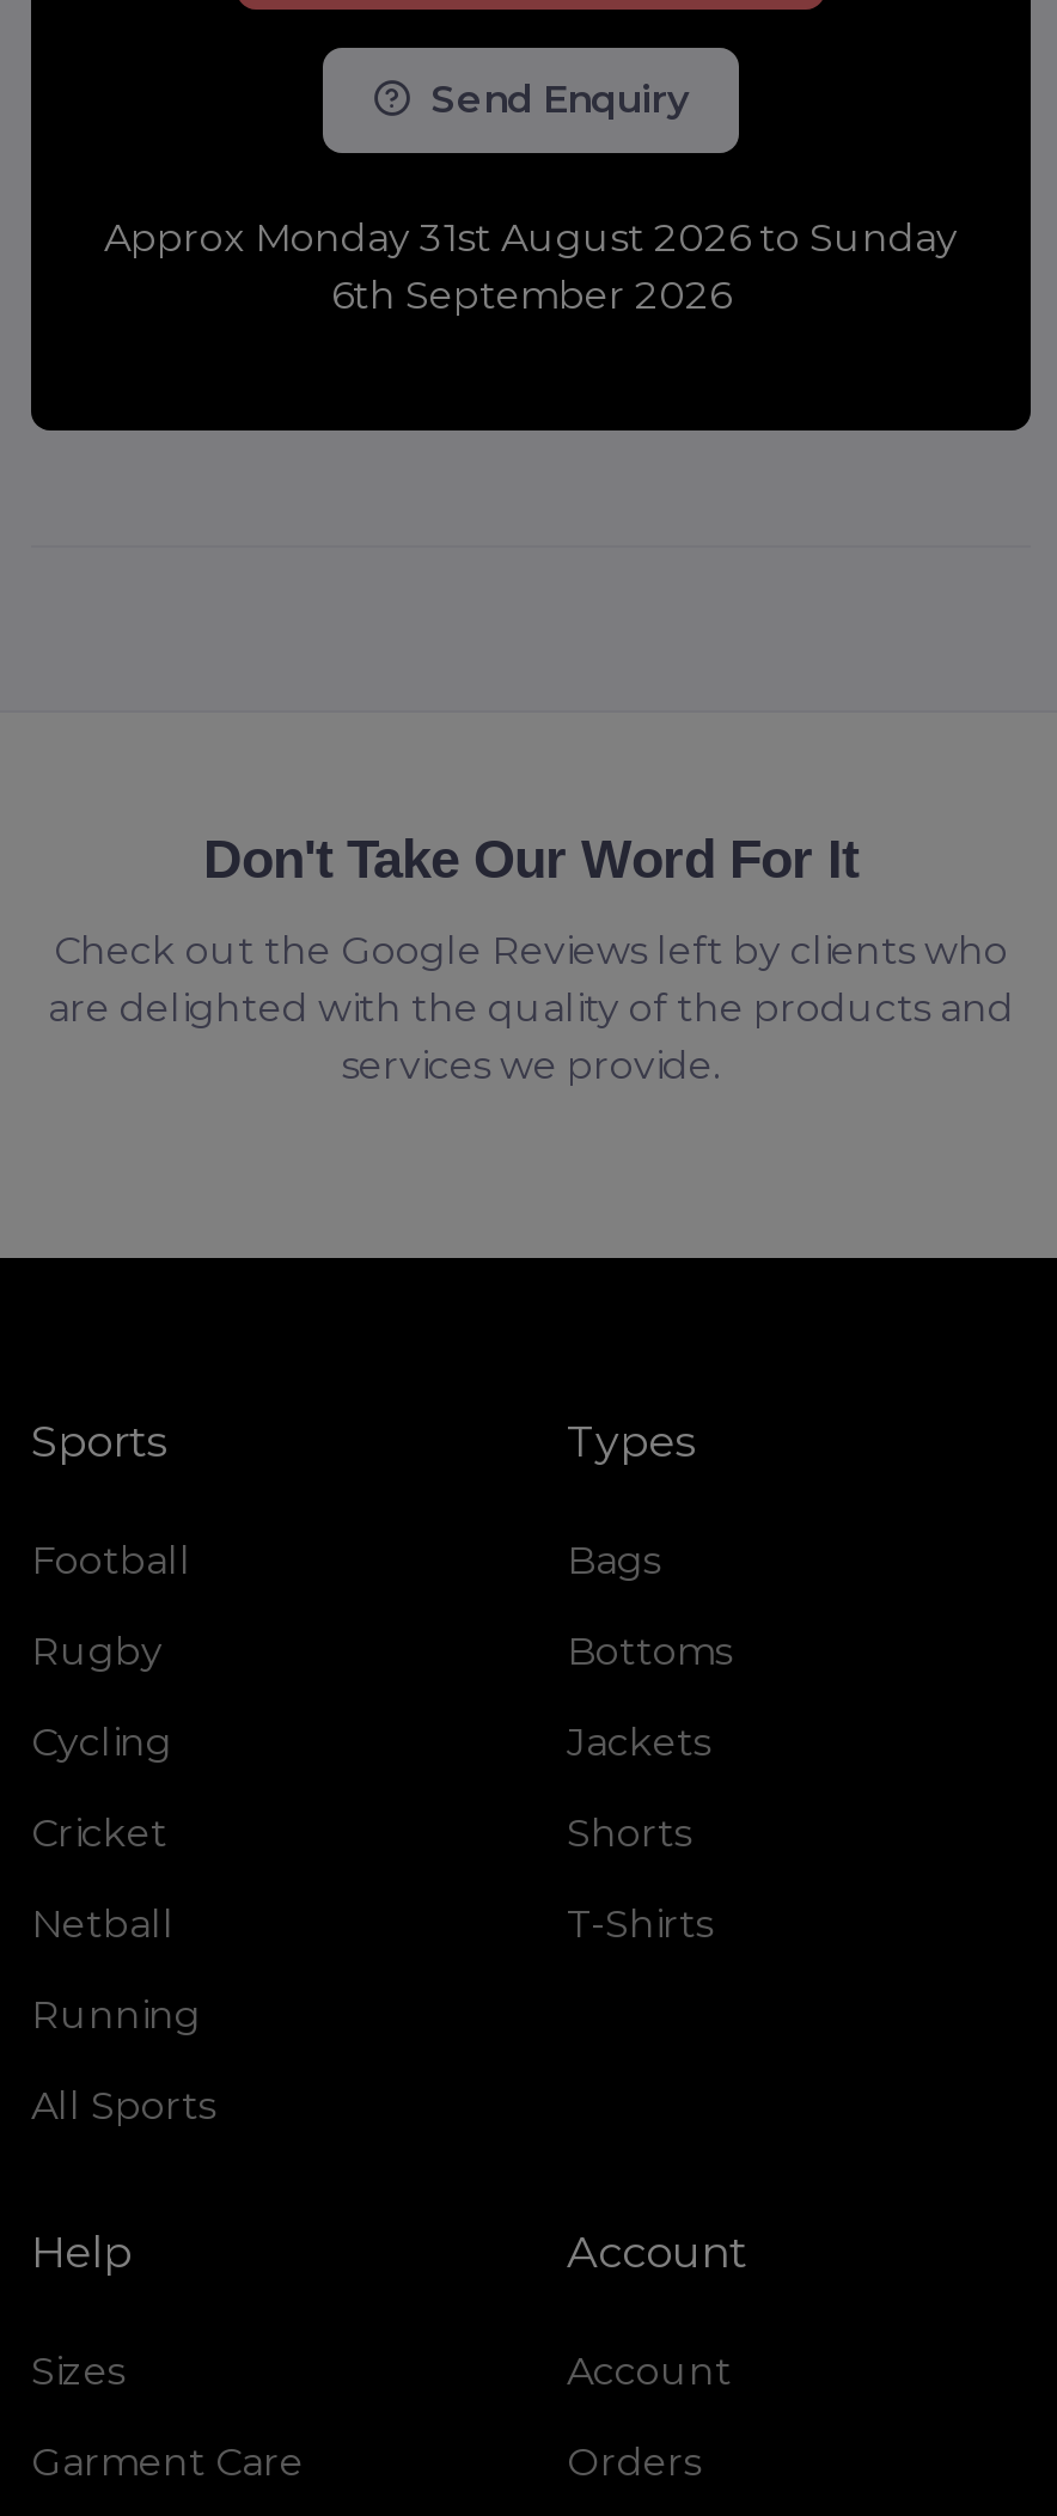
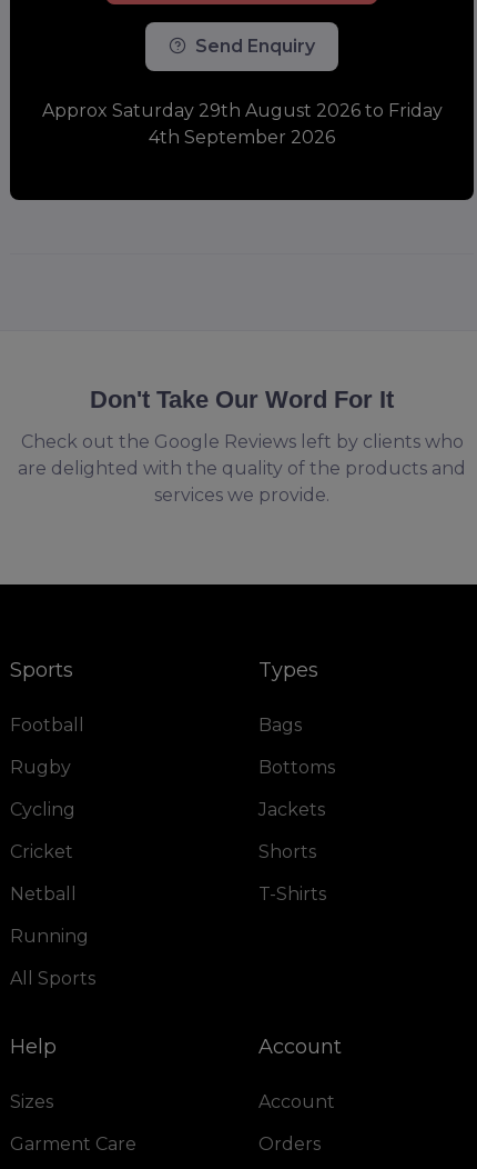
[104,214,958,259] Approx Monday 31st August 2026 to Sunday -> [42,99,442,121] Approx Saturday 29th August 2026 to Friday
[331,271,731,317] 6th September 2026 -> [149,126,335,147] 4th September 2026

